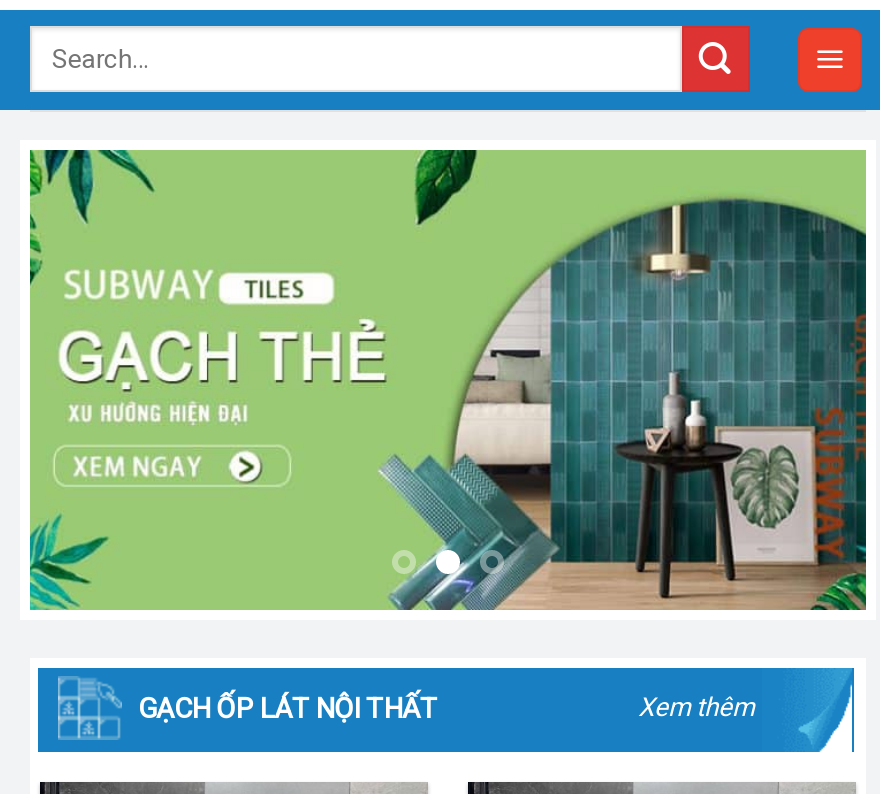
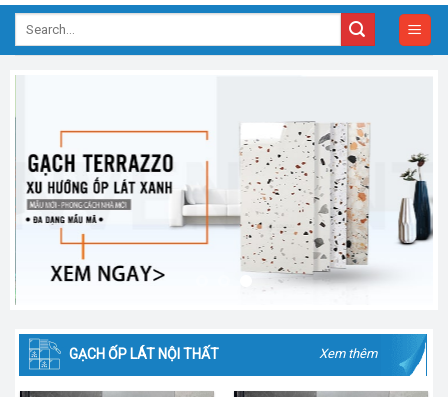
[28,148,868,612] [image] -> [15,75,434,305] [image]

